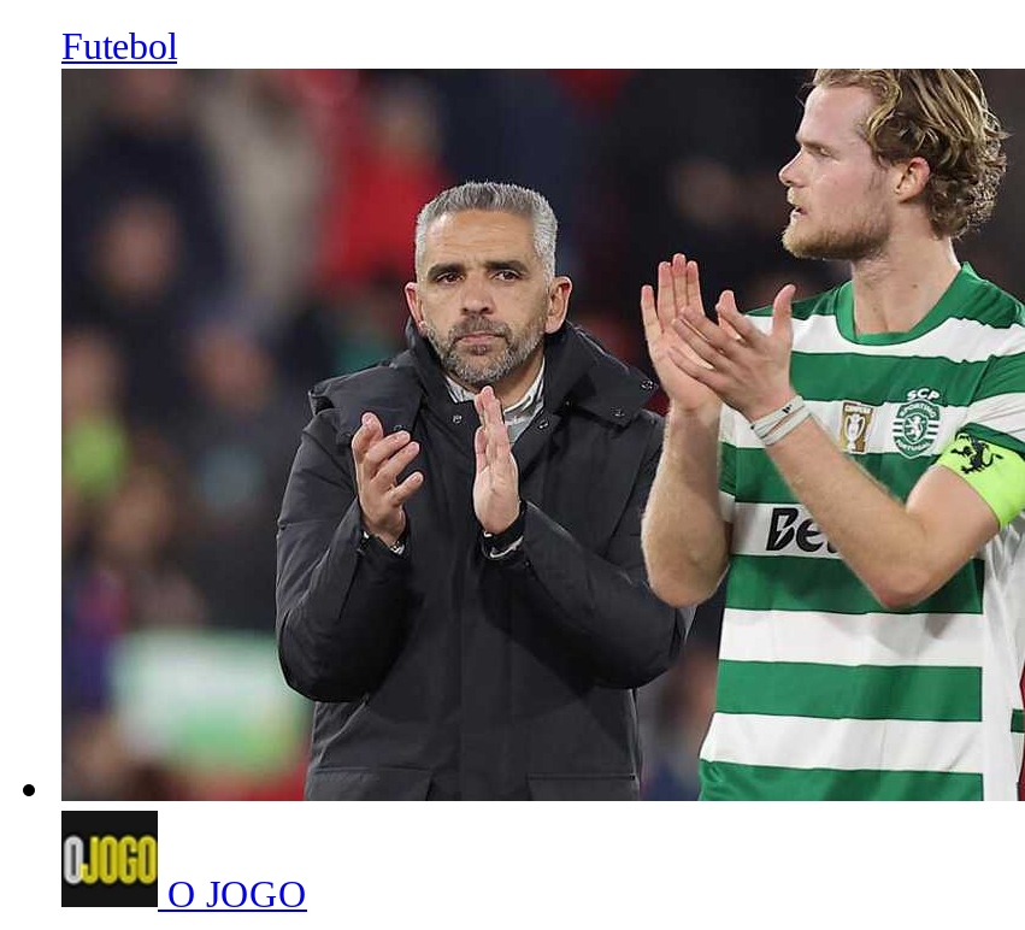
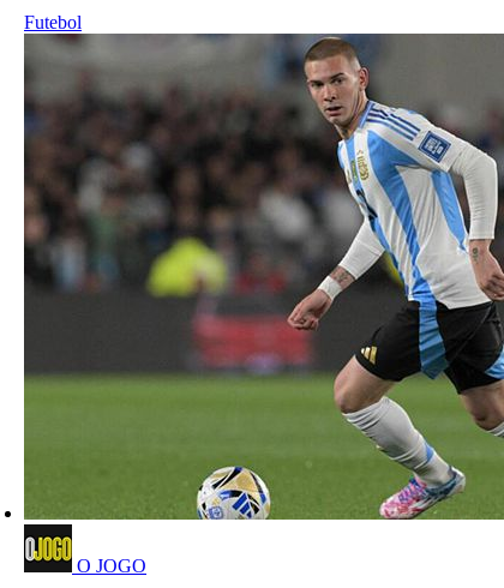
[61,66,1018,804] [image] -> [24,34,500,521] [image]

